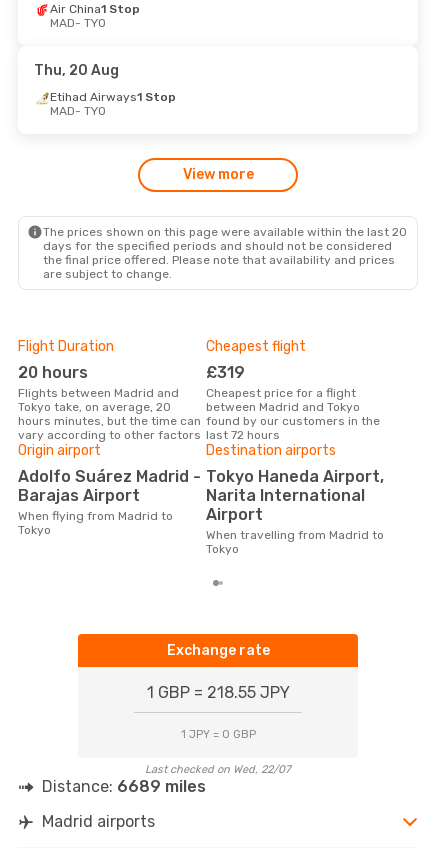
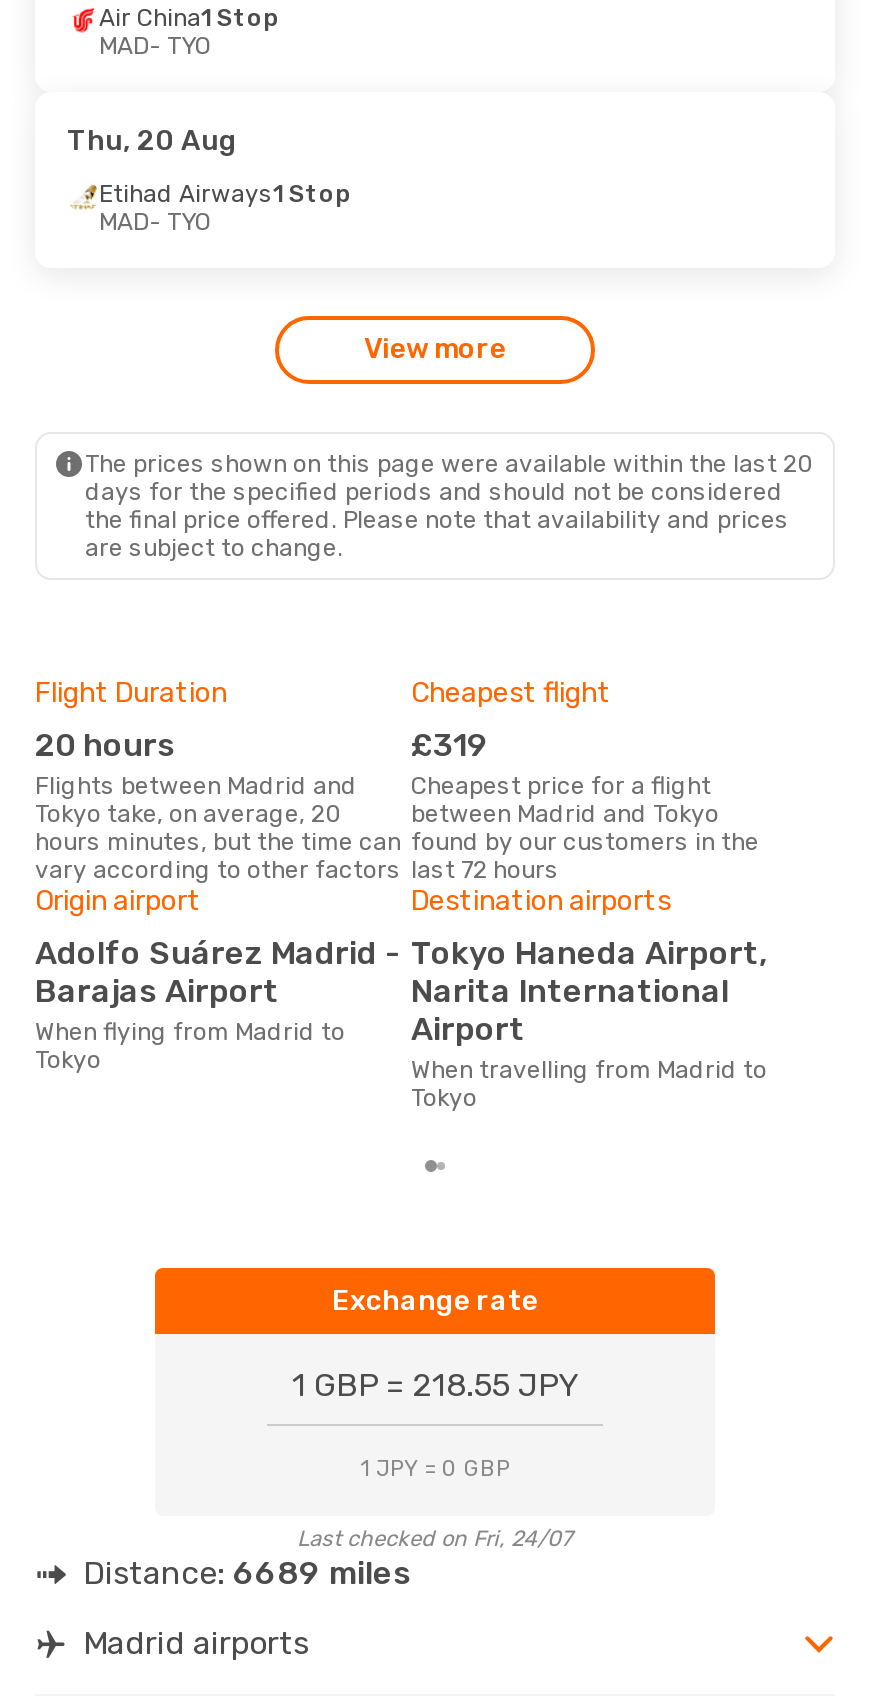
[145,763,291,776] Last checked on Wed, 22/07 -> [297,1526,573,1552] Last checked on Fri, 24/07

